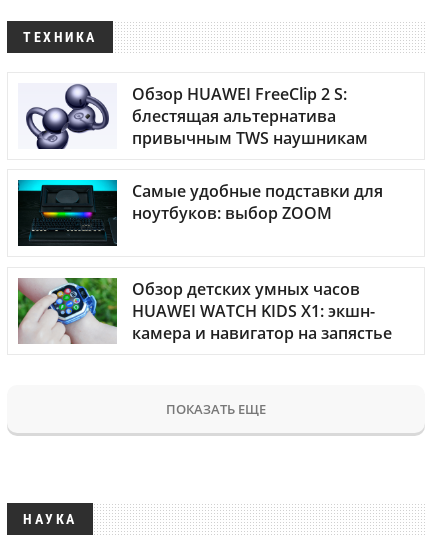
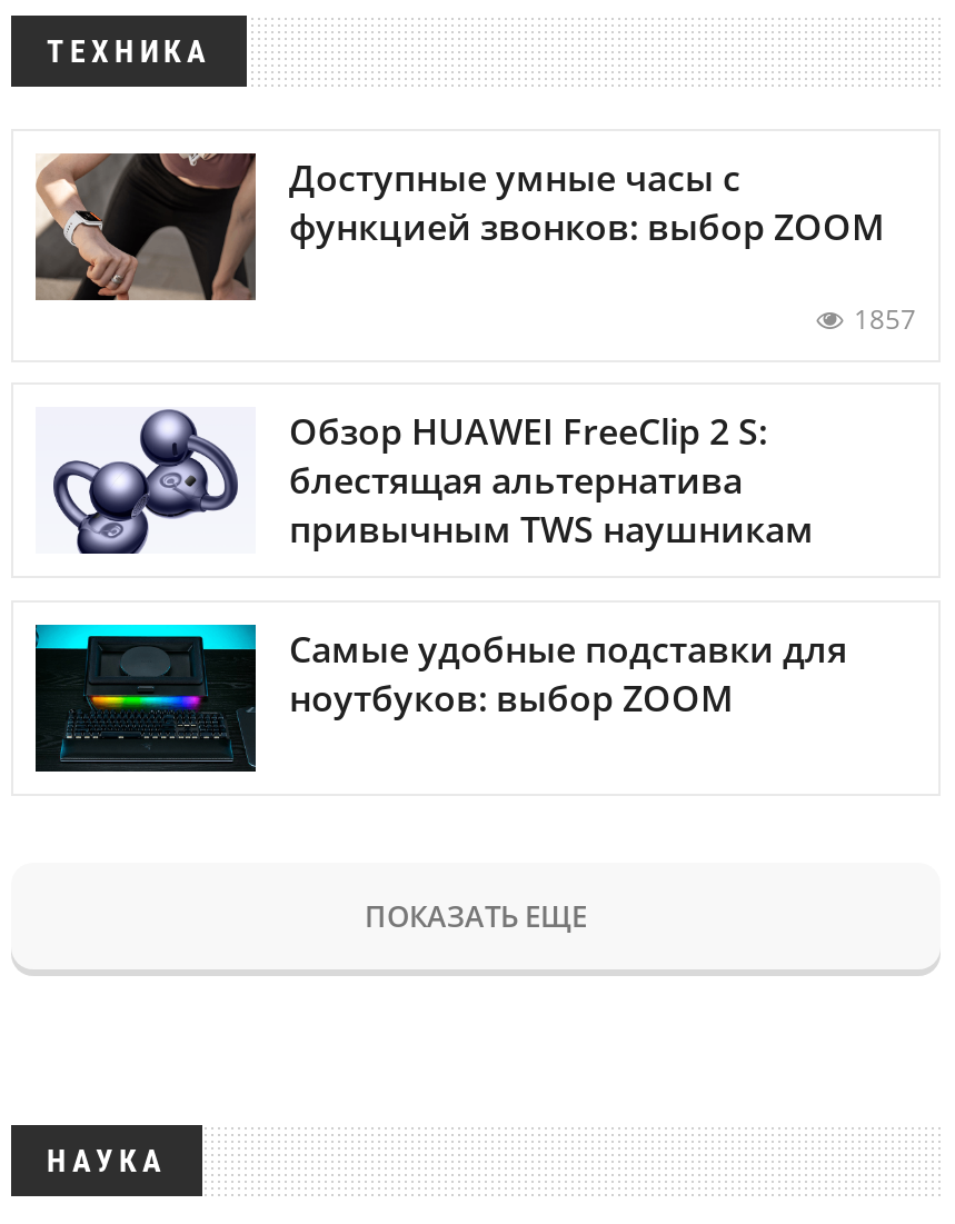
none -> [33,151,916,338] [image] | Доступные умные часы с | функцией звонков: выбор ZOOM | 1857
moved [24,83,383,224] -> [49,408,847,722]: [image] | Обзор HUAWEI FreeClip 2 S: | блестящая альтернатива | привычным TWS наушникам | Самые удобные подставки для | ноутбуков: выбор ZOOM
[17,277,392,345] [image] | Обзор детских умных часов | HUAWEI WATCH KIDS X1: экшн- | камера и навигатор на запястье -> none

